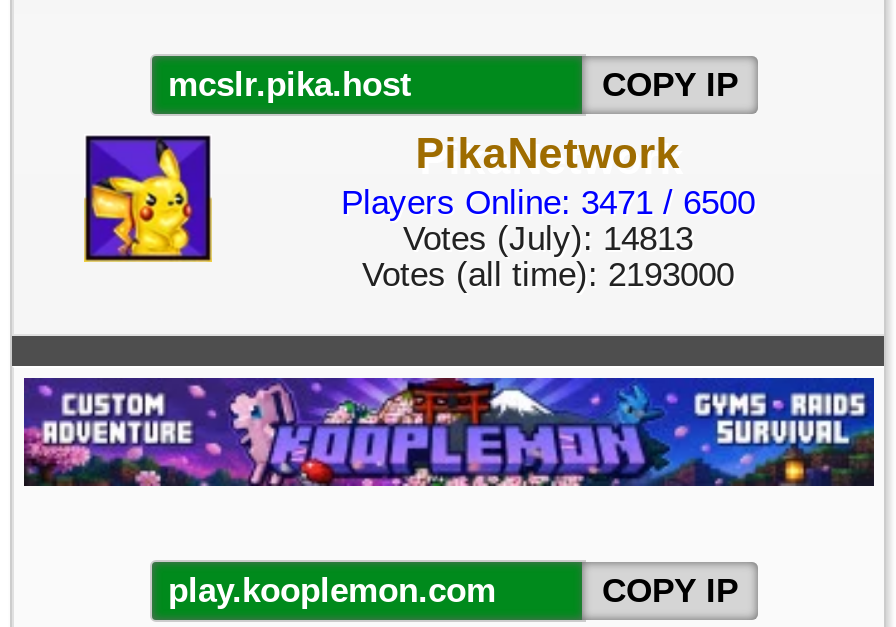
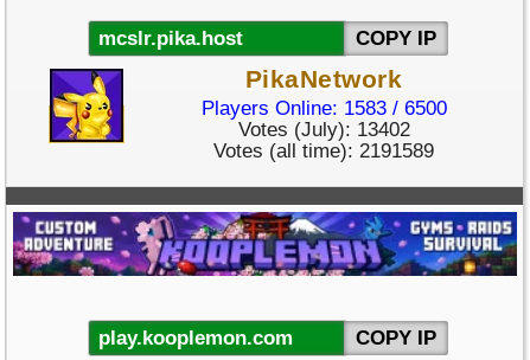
[341,184,755,222] Players Online: 3471 / 6500 -> [201,97,446,120] Players Online: 1583 / 6500
[403,220,693,258] Votes (July): 14813 -> [238,119,410,141] Votes (July): 13402
[362,256,734,294] Votes (all time): 2193000 -> [213,140,434,162] Votes (all time): 2191589

